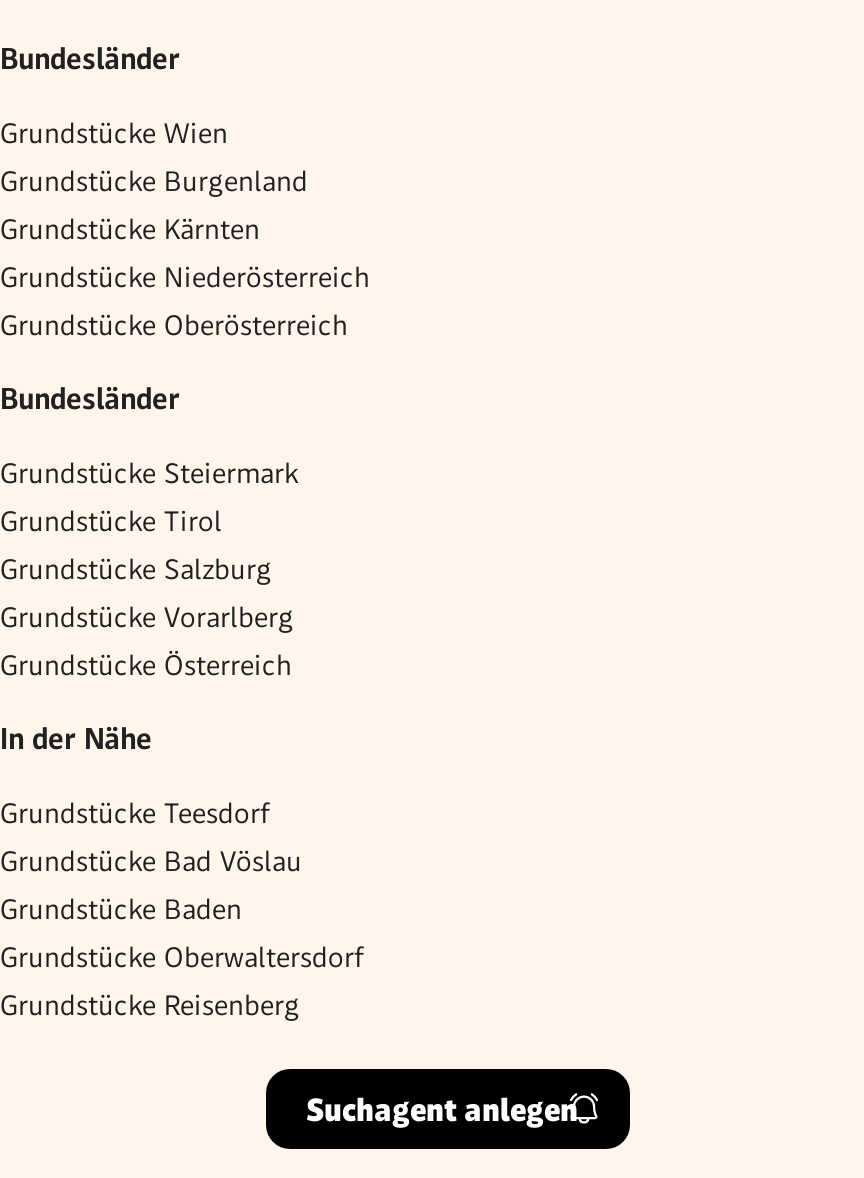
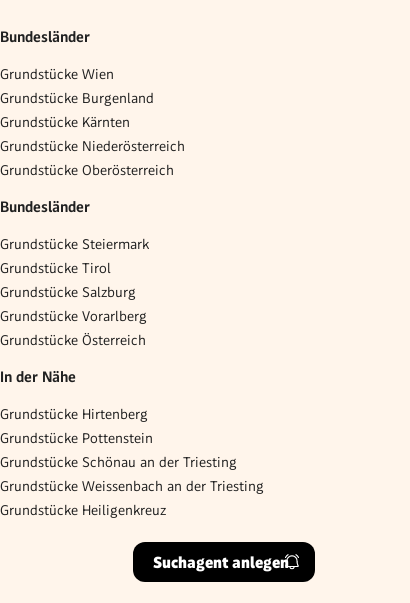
[0,798,270,830] Grundstücke Teesdorf -> [0,406,148,422] Grundstücke Hirtenberg
[0,846,302,878] Grundstücke Bad Vöslau -> [0,430,153,446] Grundstücke Pottenstein
[0,894,242,926] Grundstücke Baden -> [0,454,237,470] Grundstücke Schönau an der Triesting
[0,942,364,974] Grundstücke Oberwaltersdorf -> [0,478,264,494] Grundstücke Weissenbach an der Triesting
[0,990,300,1022] Grundstücke Reisenberg -> [0,502,166,518] Grundstücke Heiligenkreuz

